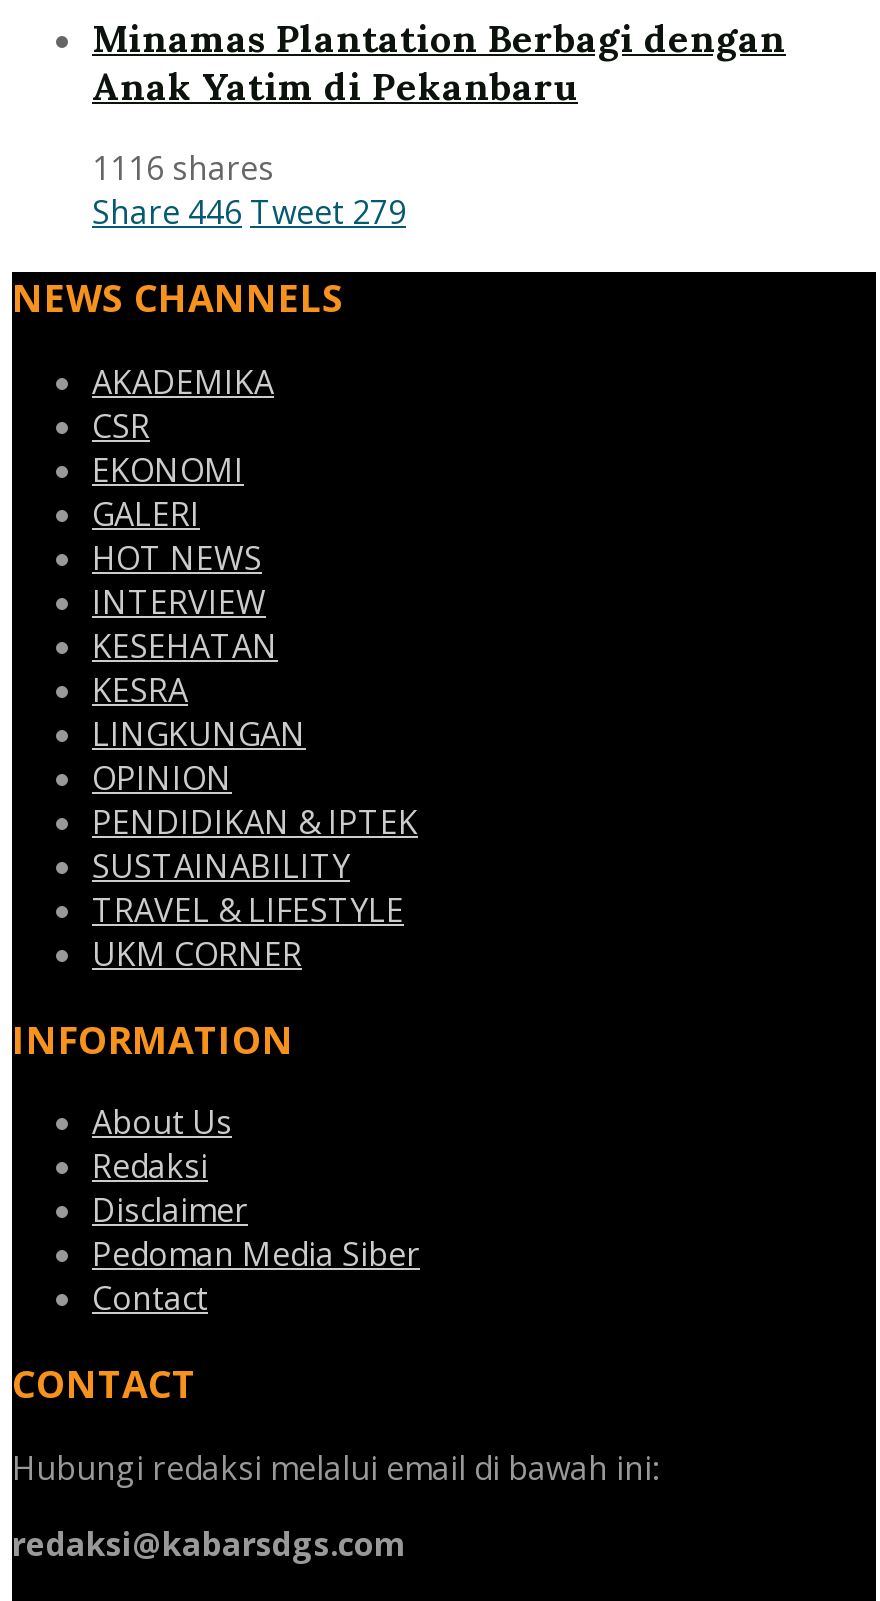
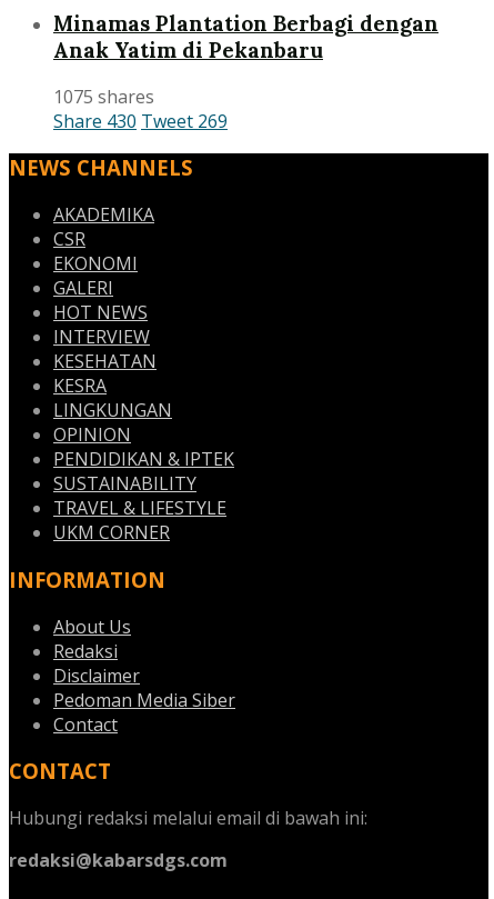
[92,146,274,190] 1116 shares -> [53,84,154,109] 1075 shares
[92,190,406,234] Share 446 Tweet 279 -> [53,109,228,133] Share 430 Tweet 269

